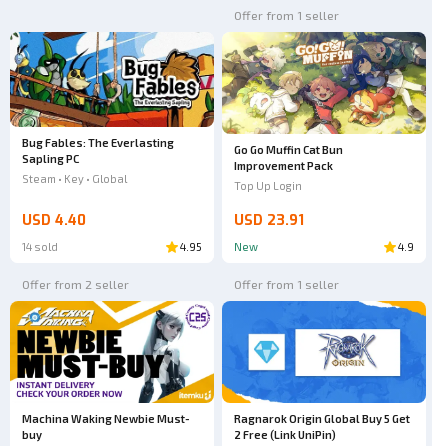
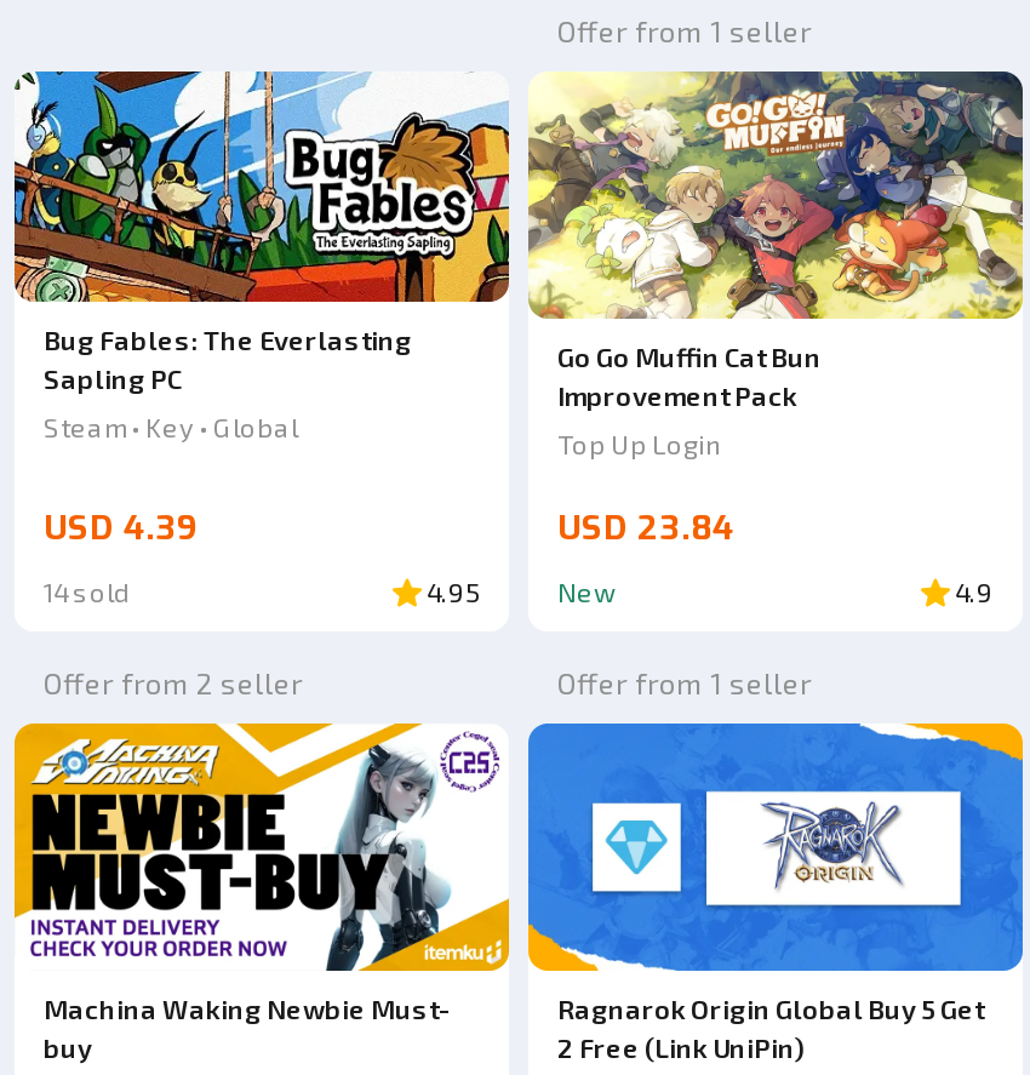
[22,211,86,230] USD 4.40 -> [44,505,199,551] USD 4.39
[234,211,304,230] USD 23.91 -> [557,505,734,551] USD 23.84

